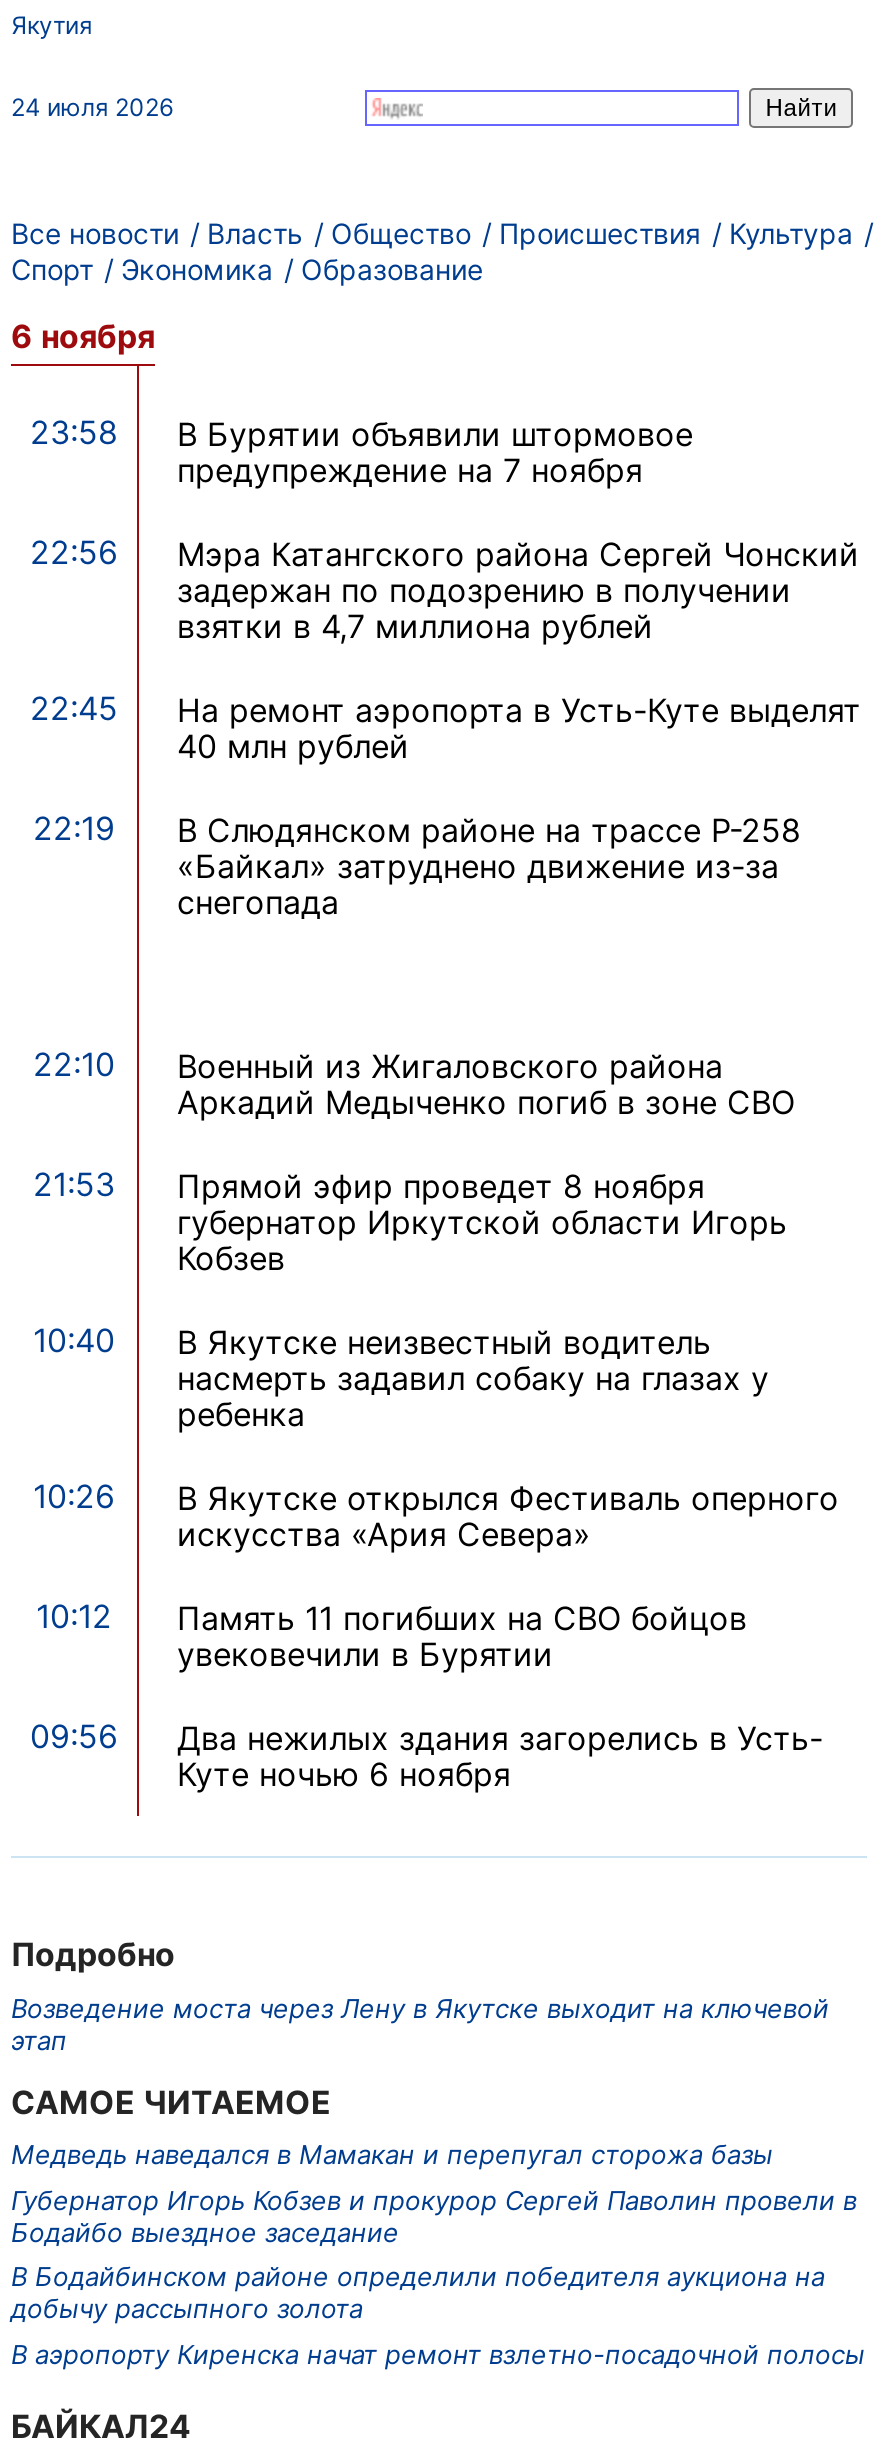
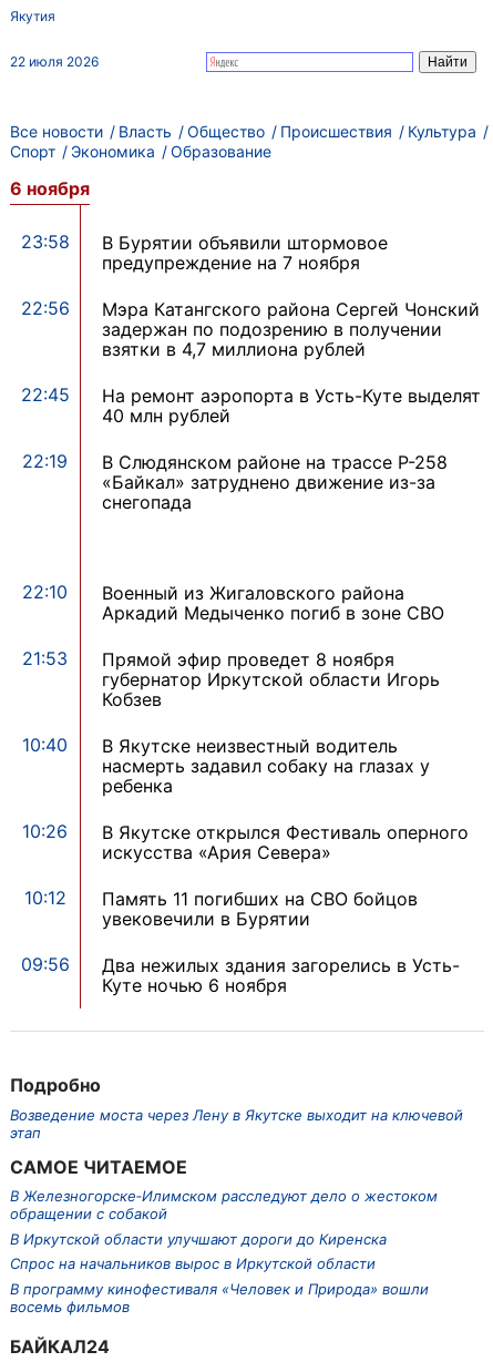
[11,91,173,121] 24 июля 2026 -> [10,53,99,69] 22 июля 2026
[11,2138,865,2369] Медведь наведался в Мамакан и перепугал сторожа базы | Губернатор Игорь Кобзев и прокурор Сергей Паволин провели в | Бодайбо выездное заседание | В Бодайбинском районе определили победителя аукциона на | добычу рассыпного золота | В аэропорту Киренска начат ремонт взлетно-посадочной полосы -> [10,1187,438,1315] В Железногорске‑Илимском расследуют дело о жестоком | обращении с собакой | В Иркутской области улучшают дороги до Киренска | Спрос на начальников вырос в Иркутской области | В программу кинофестиваля «Человек и Природа» вошли | восемь фильмов

